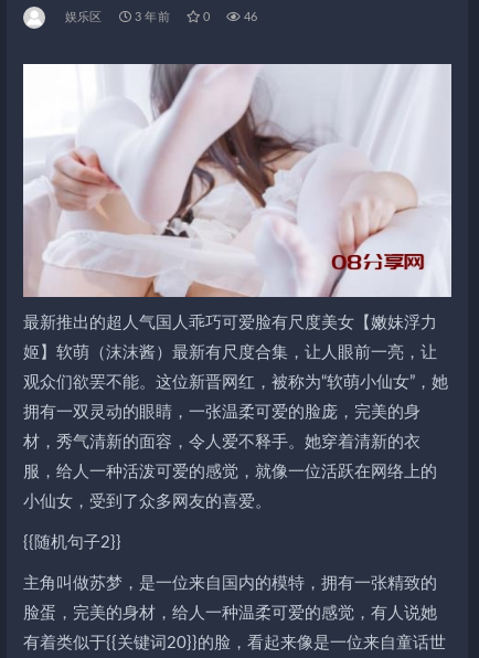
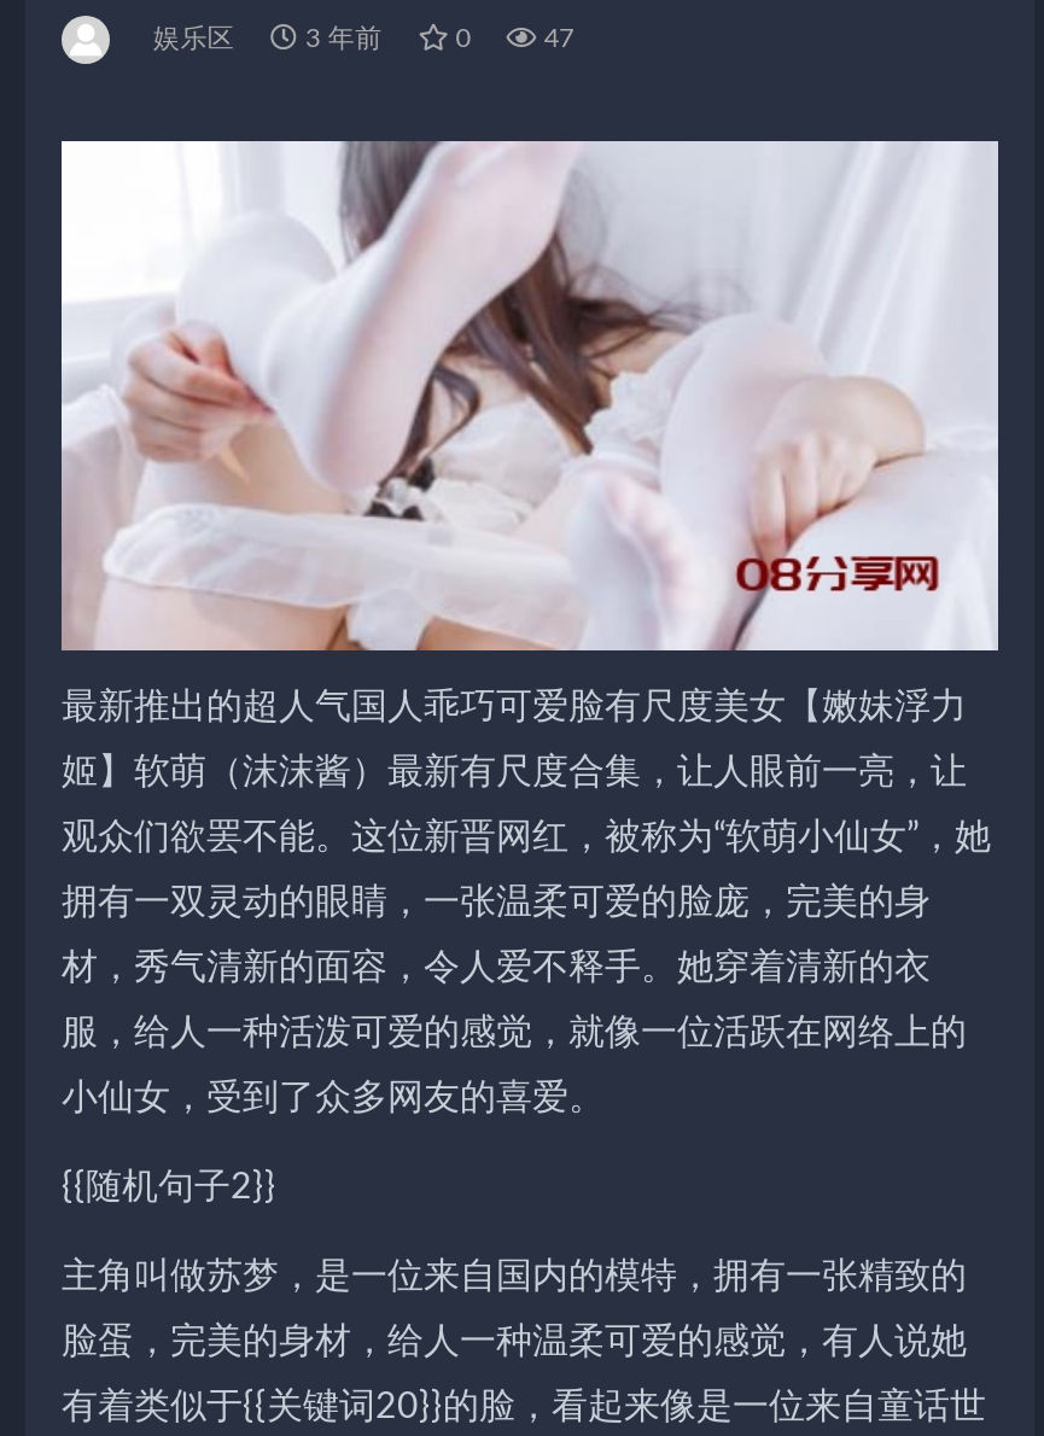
[240,11,257,23] 46 -> [536,25,574,52] 47

